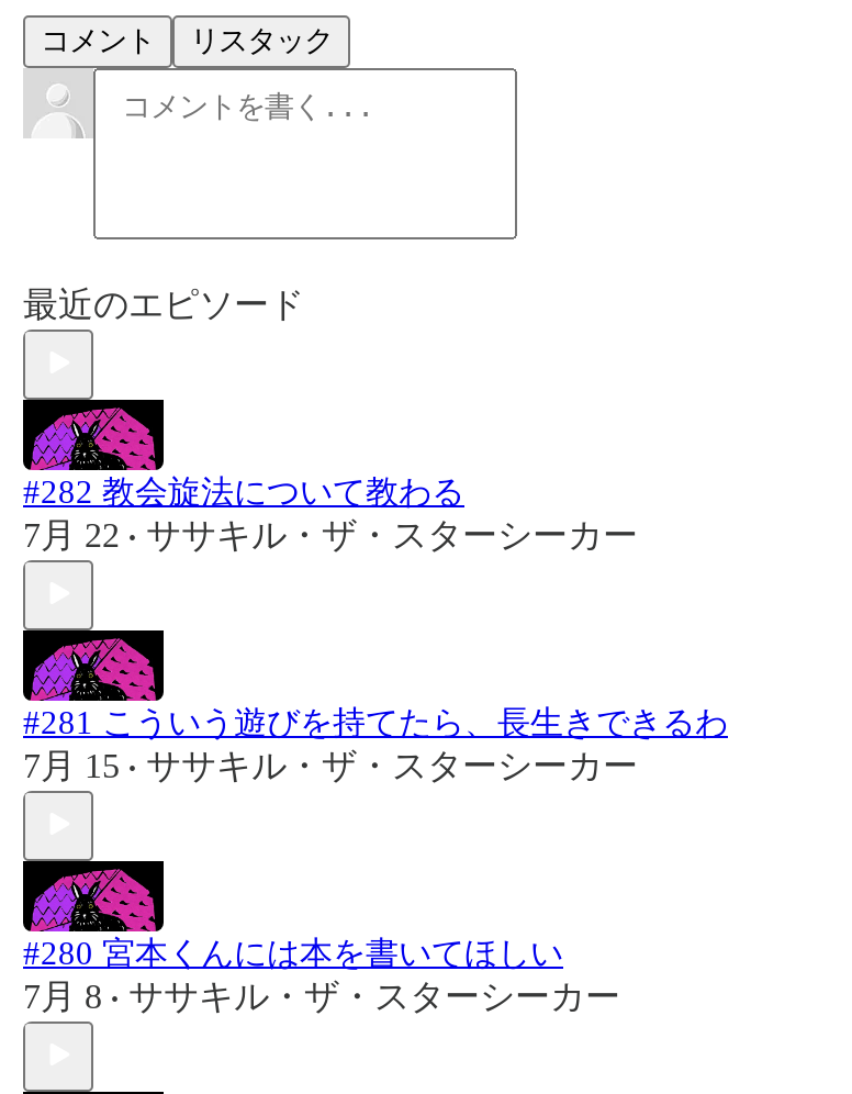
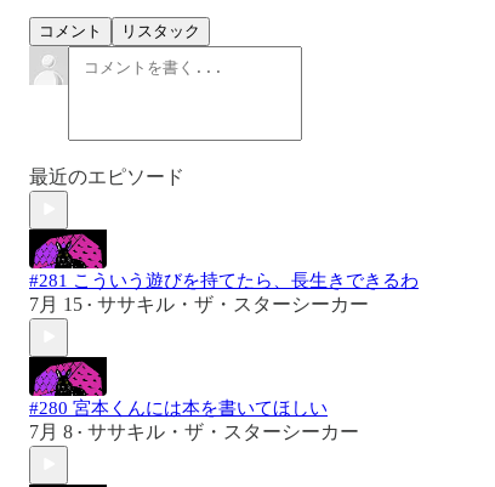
[23,474,638,553] #282 教会旋法について教わる | 7月 22 • ササキル・ザ・スターシーカー -> none

